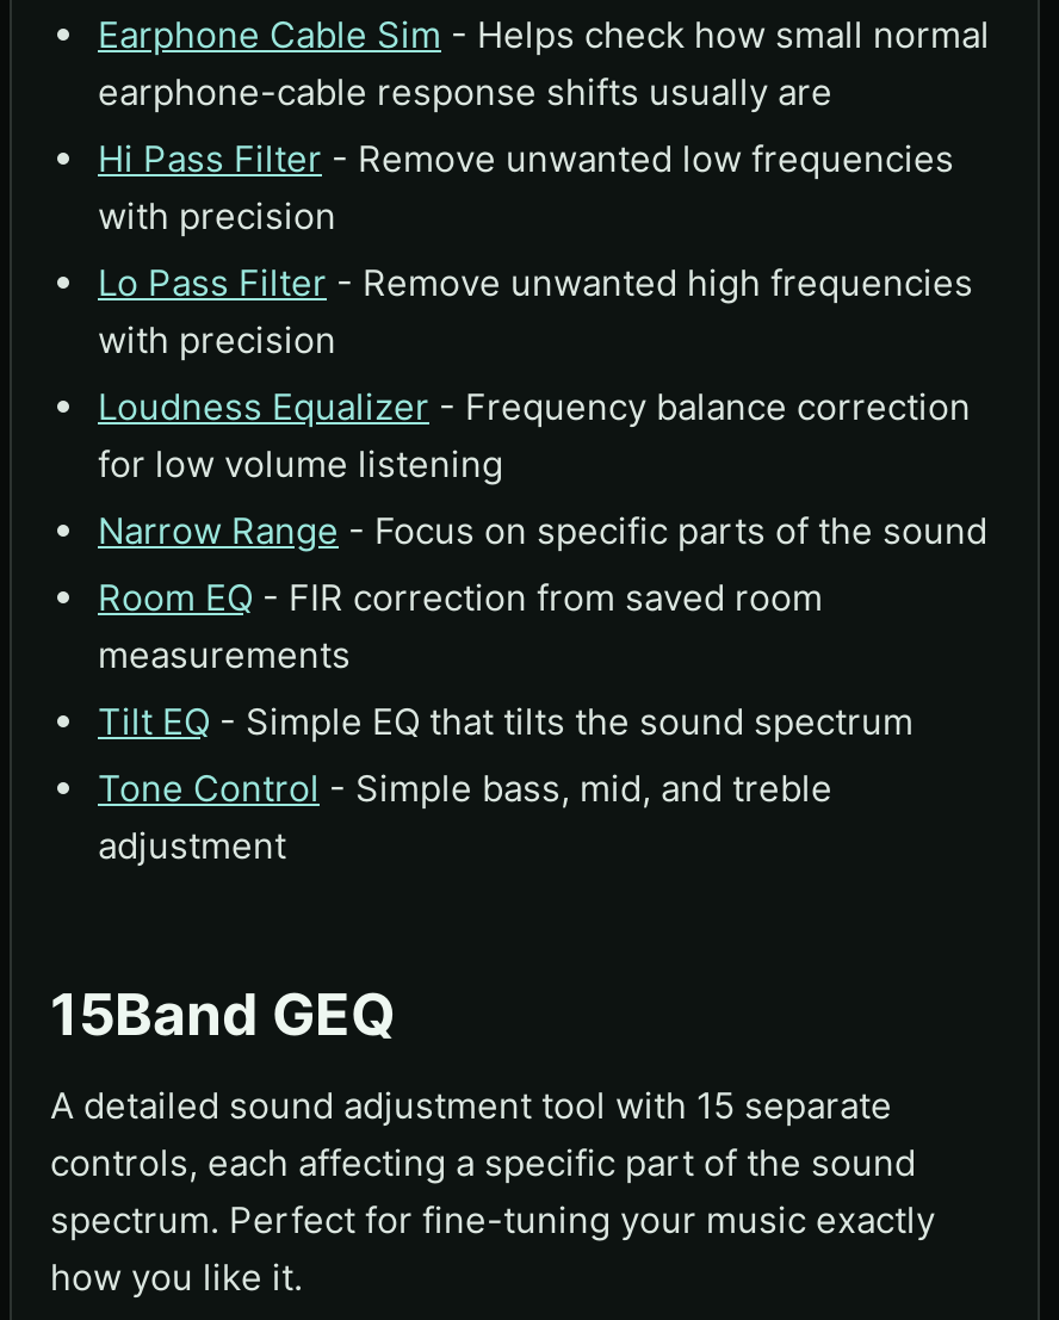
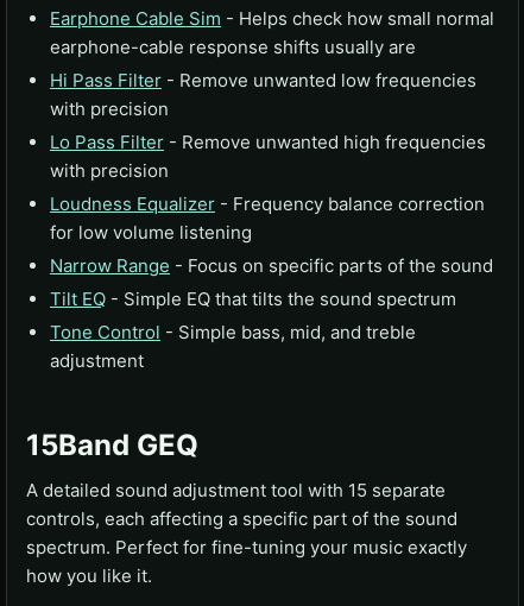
[98,575,823,677] Room EQ - FIR correction from saved room | measurements -> none

